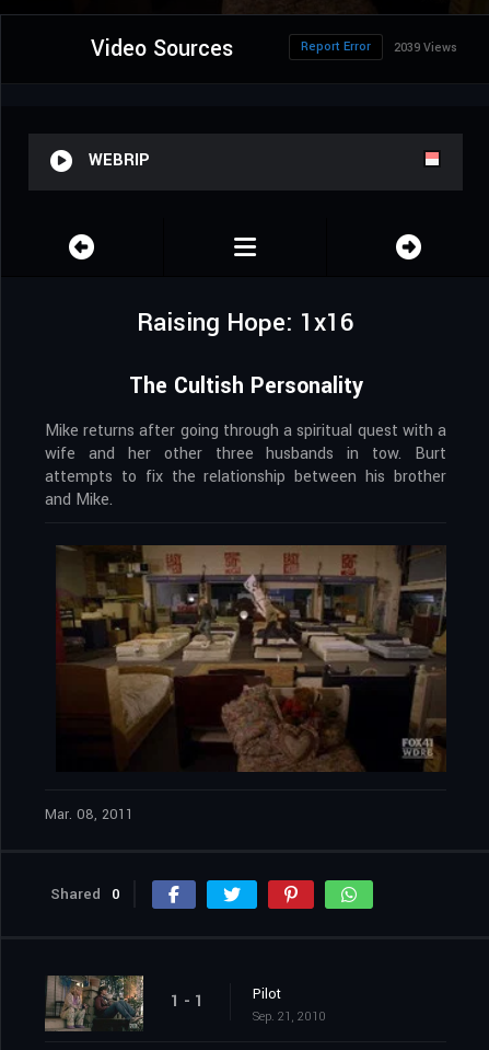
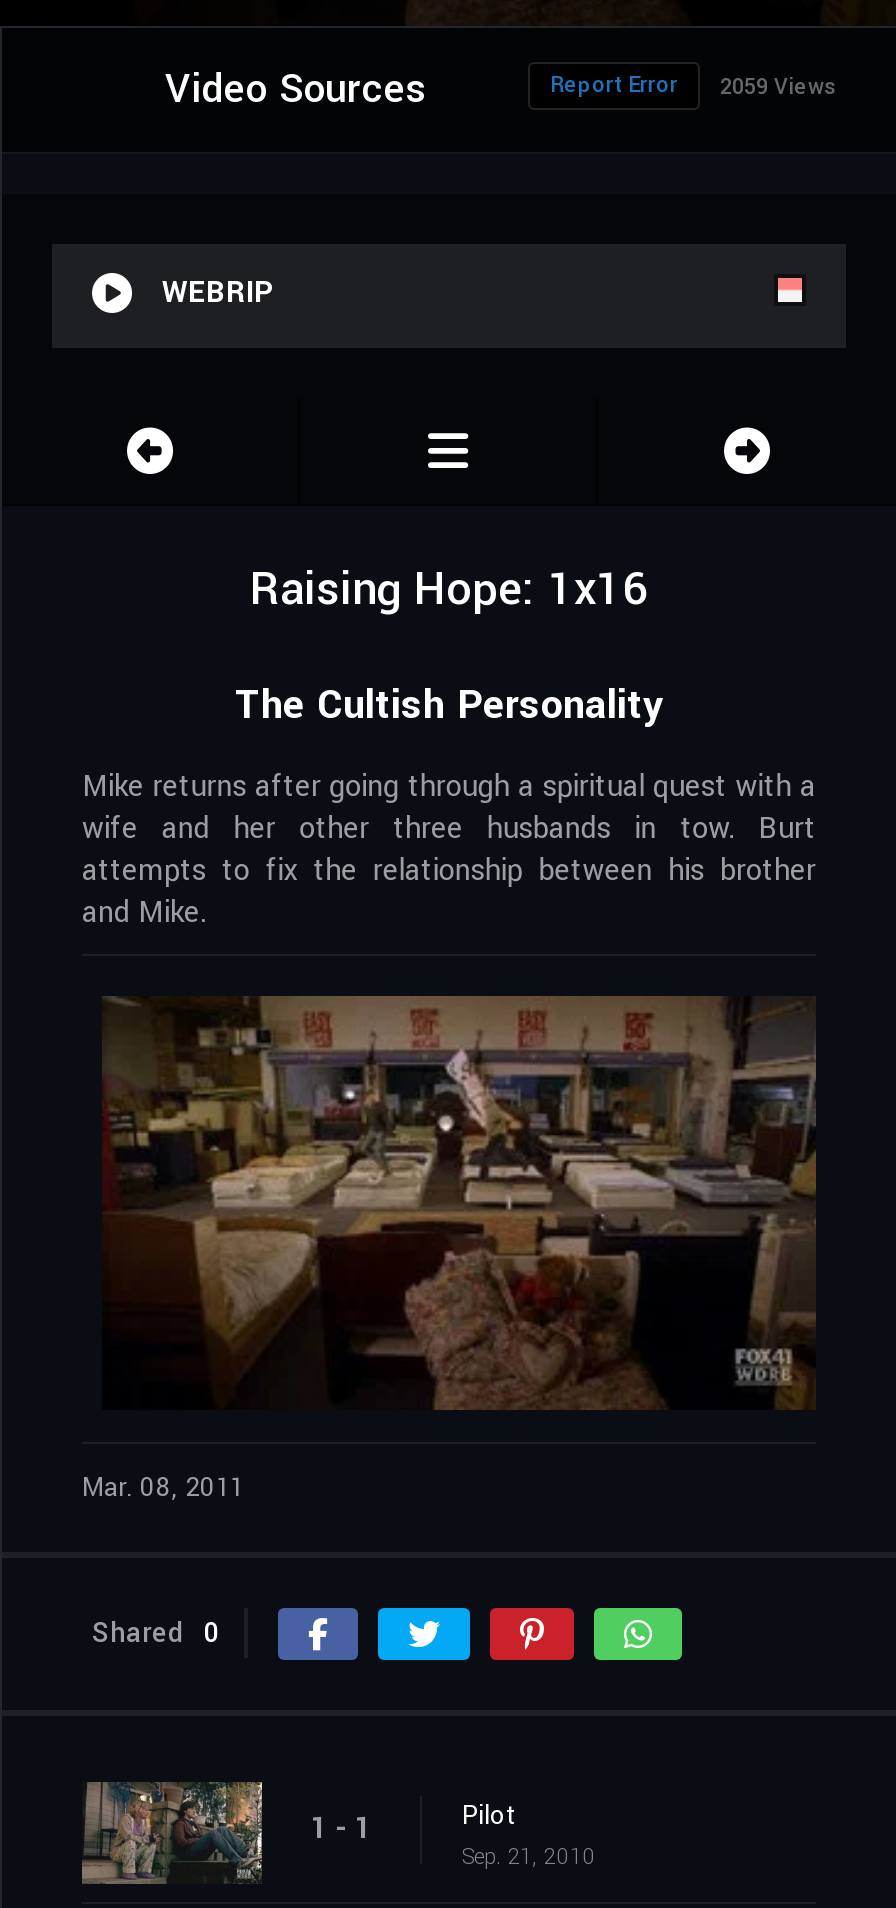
[301,39,457,56] Report Error 2039 Views -> [550,70,836,102] Report Error 2059 Views

